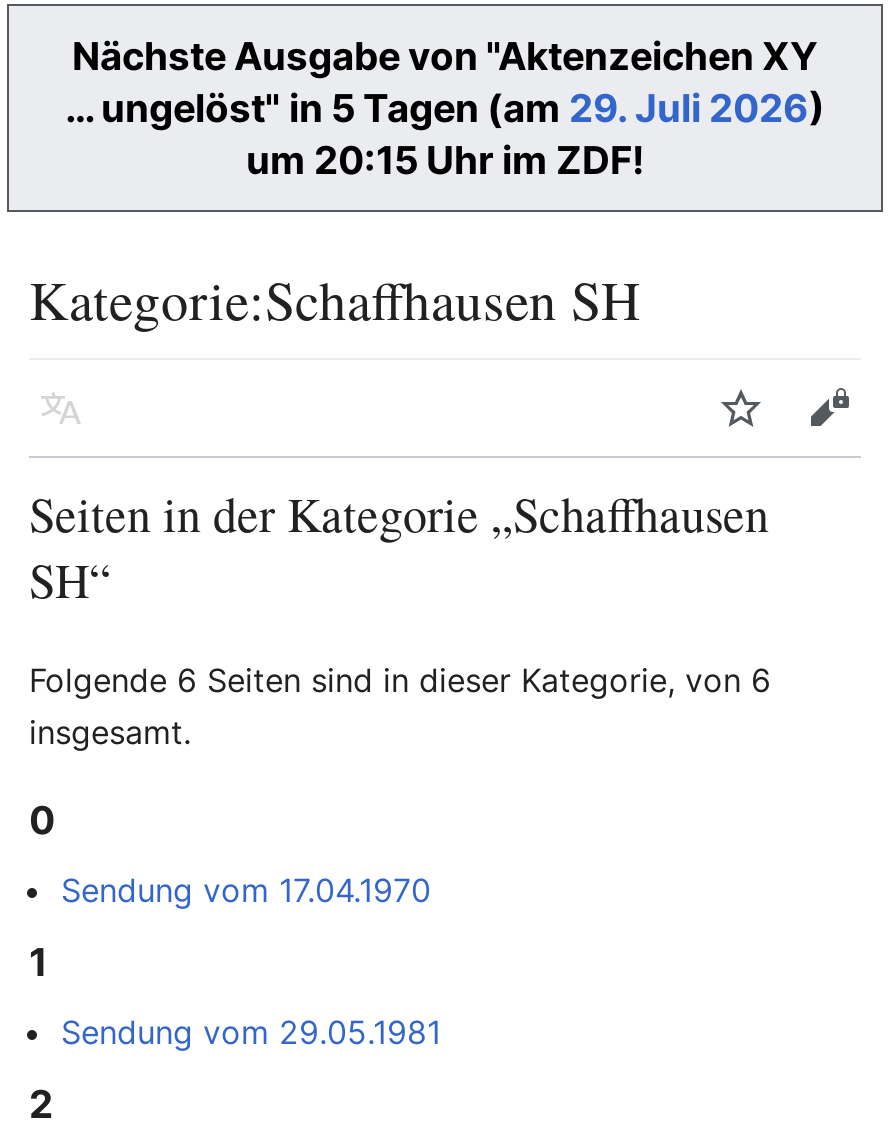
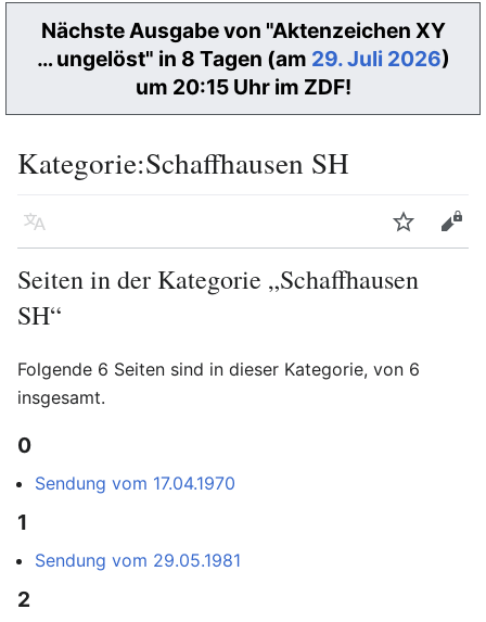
[65,84,825,132] … ungelöst" in 5 Tagen (am 29. Juli 2026) -> [36,46,450,72] … ungelöst" in 8 Tagen (am 29. Juli 2026)

